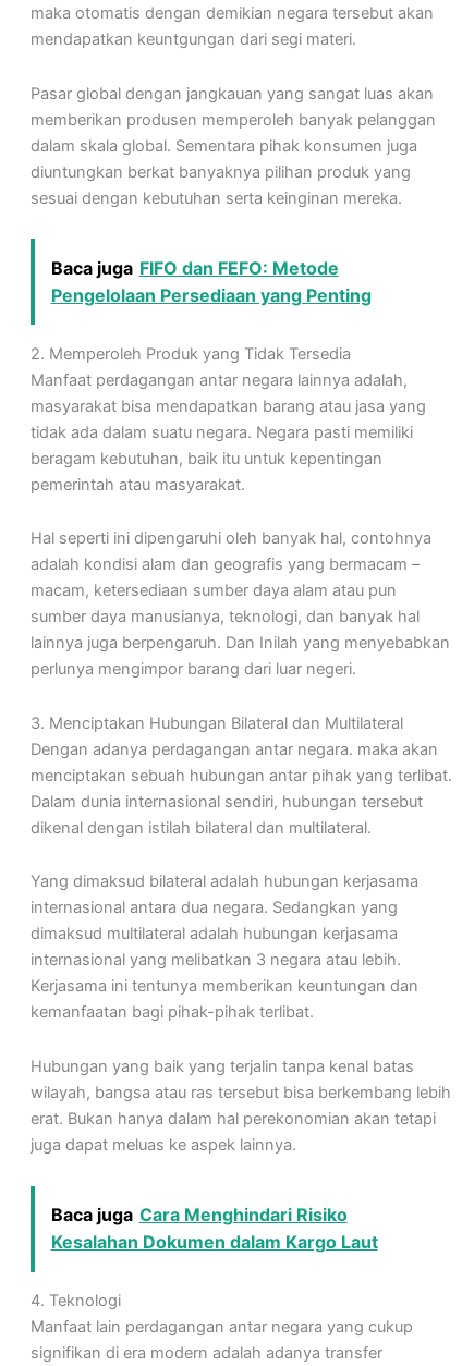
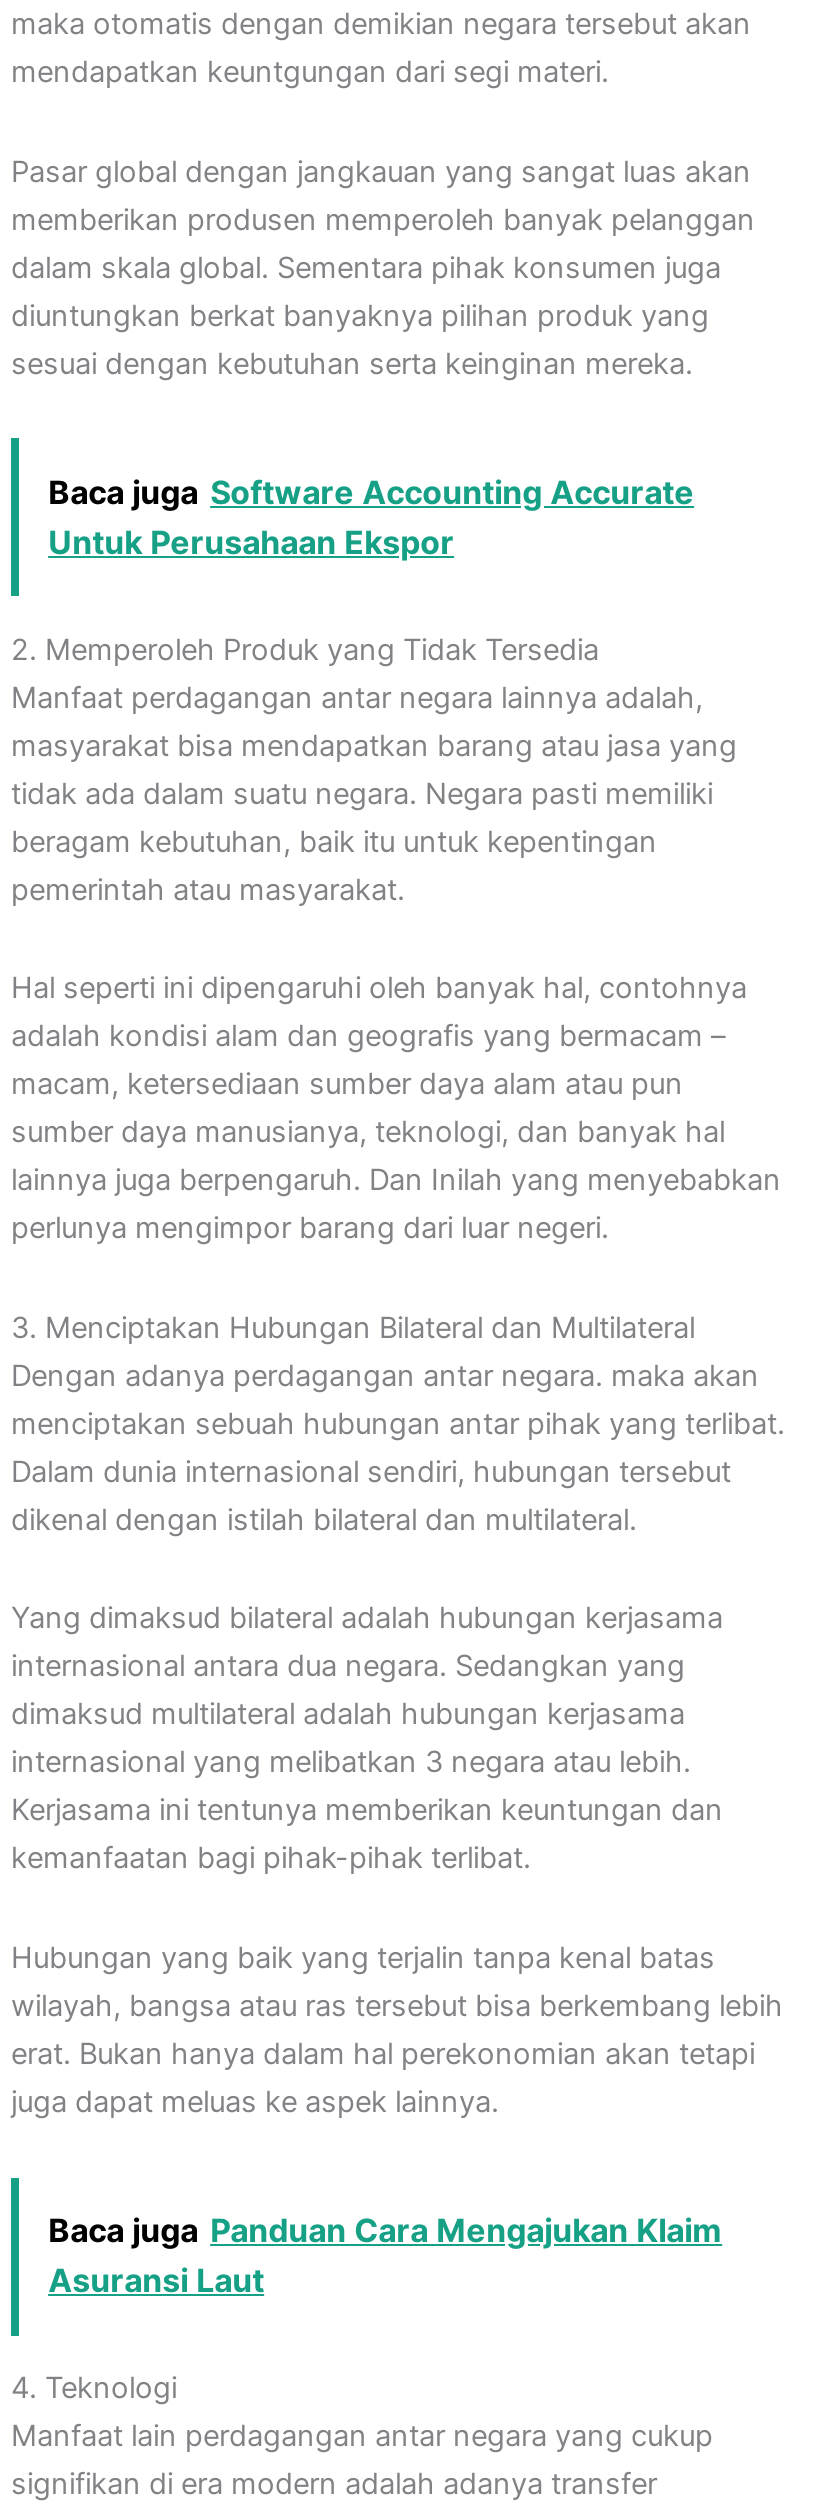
[51,257,371,306] Baca juga FIFO dan FEFO: Metode | Pengelolaan Persediaan yang Penting -> [48,471,694,561] Baca juga Software Accounting Accurate | Untuk Perusahaan Ekspor
[51,1204,378,1253] Baca juga Cara Menghindari Risiko | Kesalahan Dokumen dalam Kargo Laut -> [48,2210,722,2300] Baca juga Panduan Cara Mengajukan Klaim | Asuransi Laut

